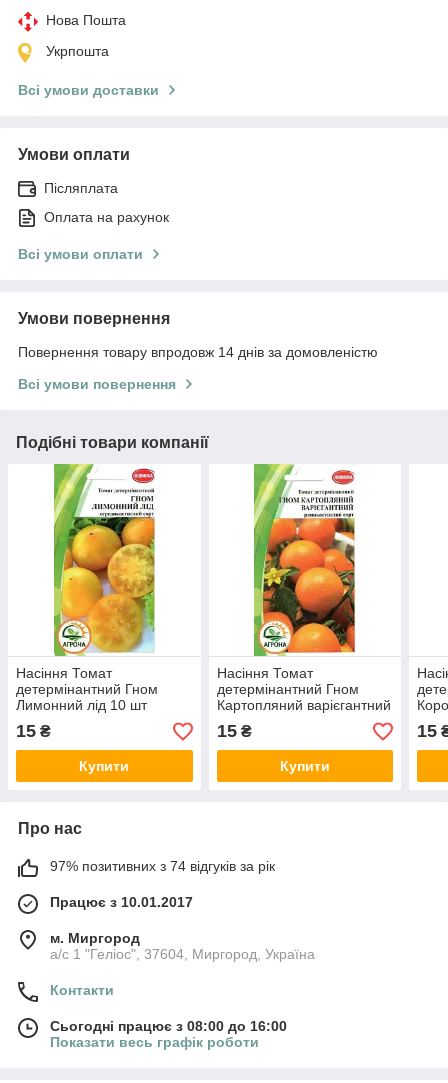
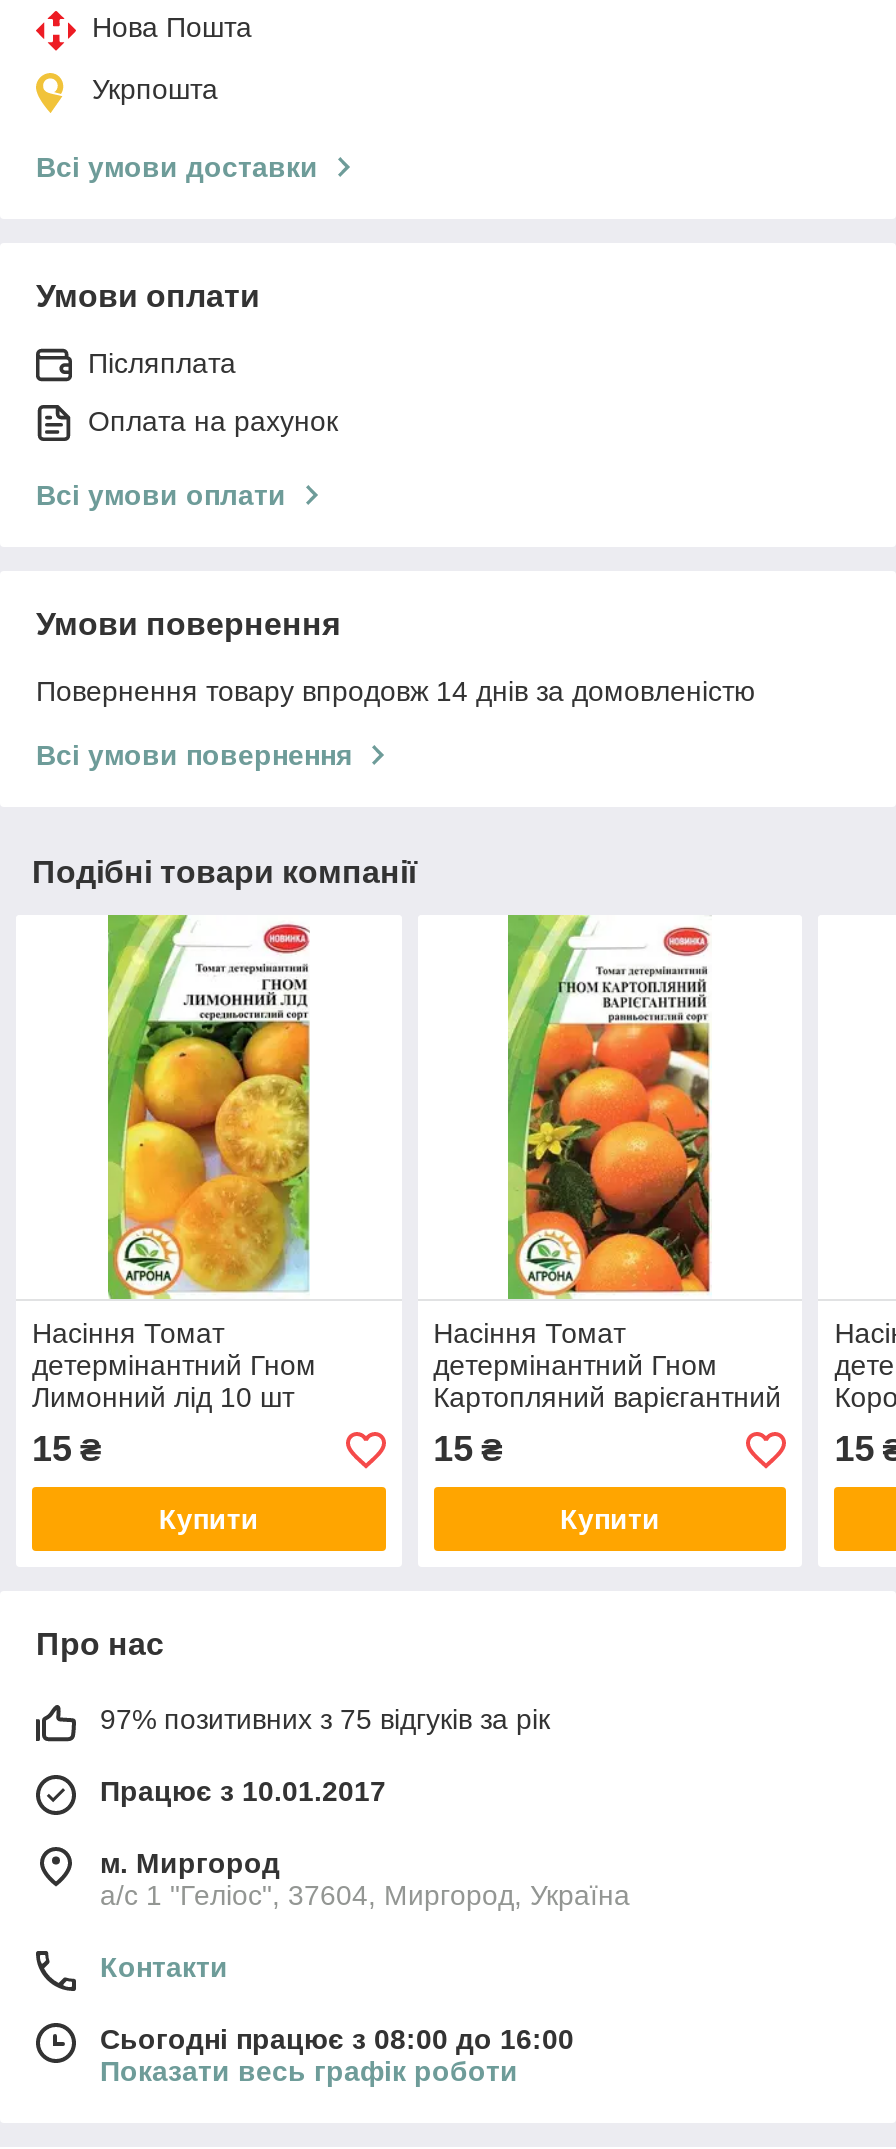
[50,858,275,874] 97% позитивних з 74 відгуків за рік -> [100,1704,550,1736] 97% позитивних з 75 відгуків за рік

